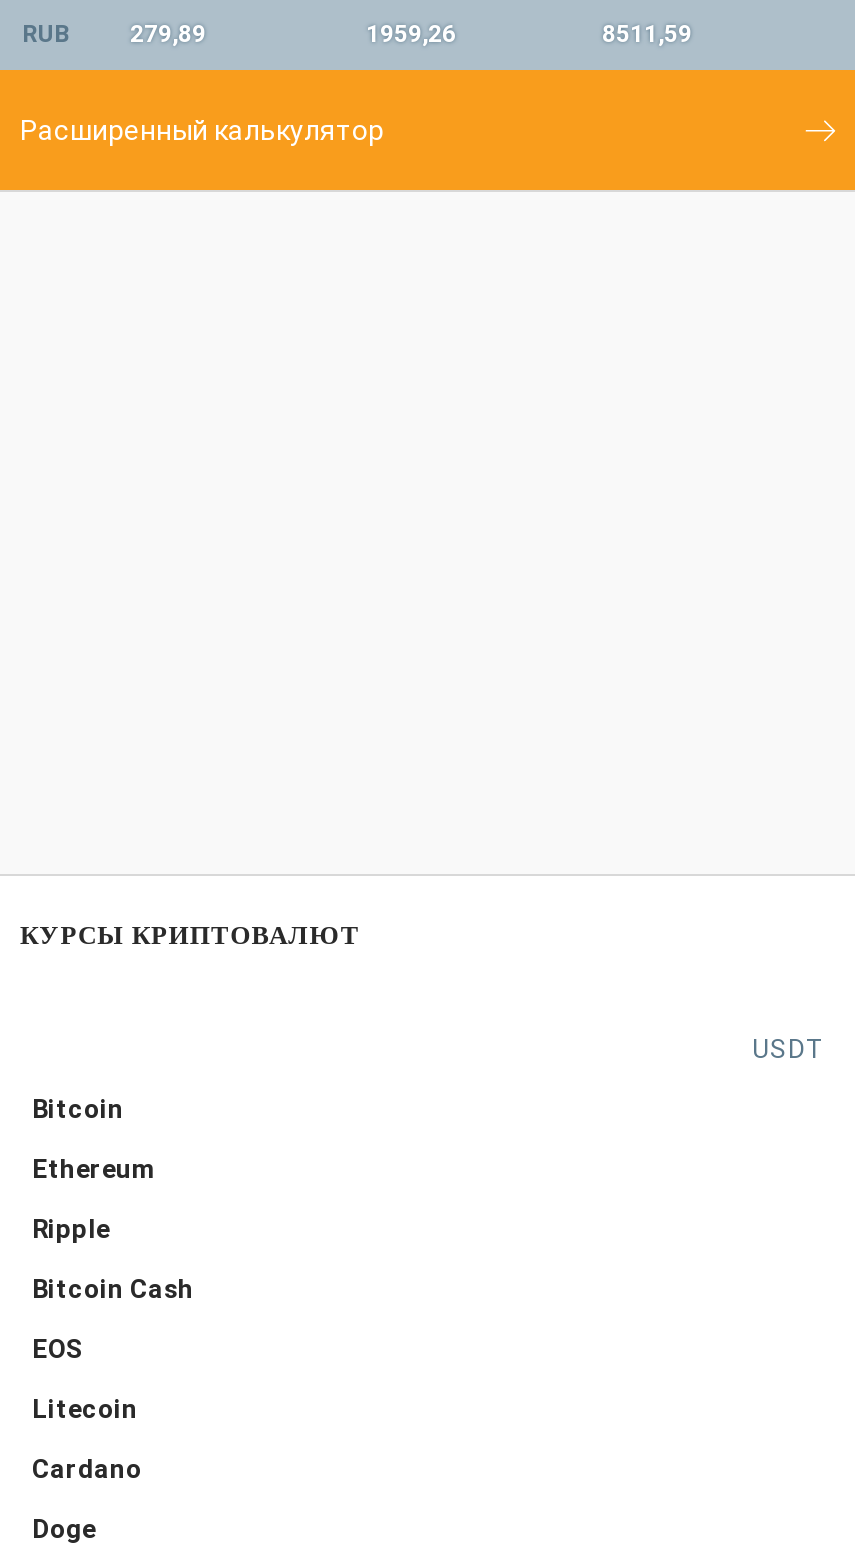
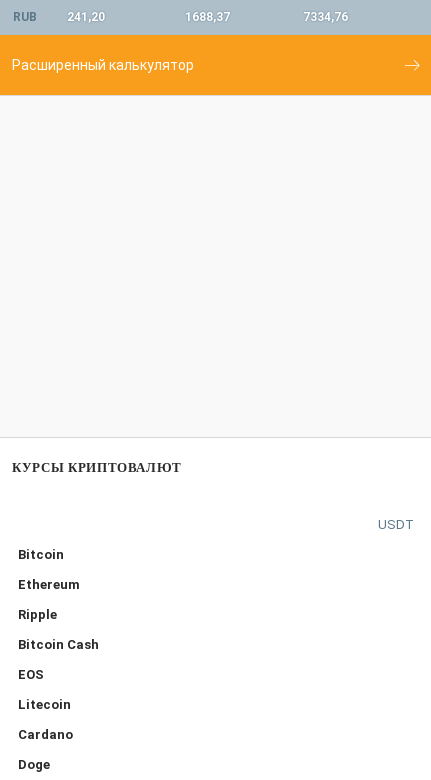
[130,20,206,48] 279,89 -> [67,10,105,24] 241,20
[366,20,456,48] 1959,26 -> [185,10,230,24] 1688,37
[602,20,692,48] 8511,59 -> [303,10,348,24] 7334,76

